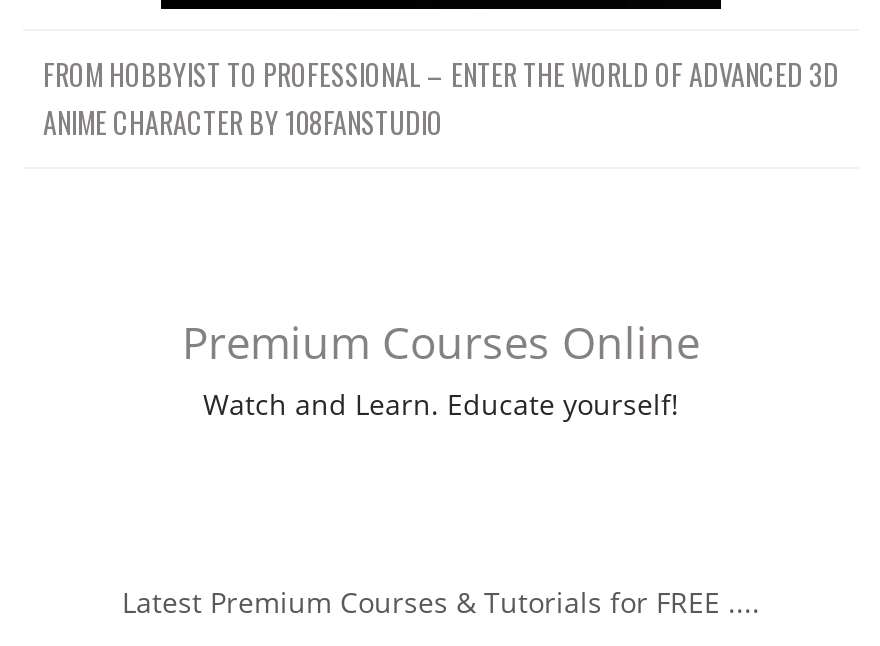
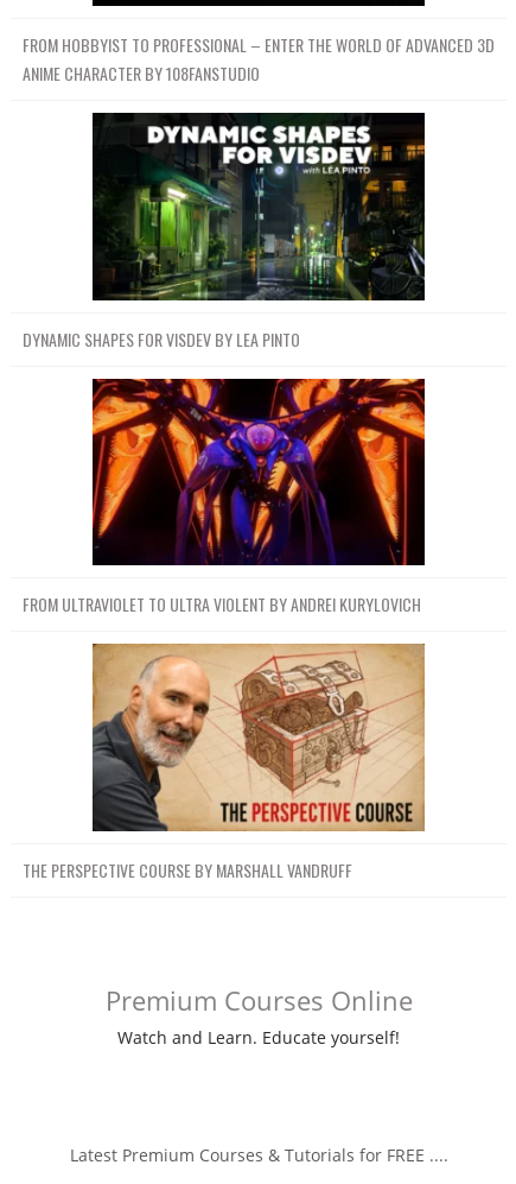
none -> [23,112,426,351] [image] | DYNAMIC SHAPES FOR VISDEV BY LEA PINTO
none -> [23,378,426,617] [image] | FROM ULTRAVIOLET TO ULTRA VIOLENT BY ANDREI KURYLOVICH
none -> [23,642,426,883] [image] | THE PERSPECTIVE COURSE BY MARSHALL VANDRUFF

